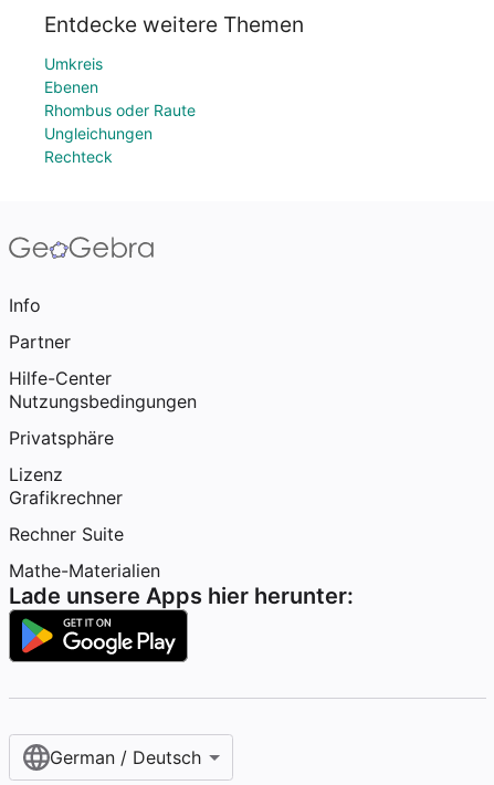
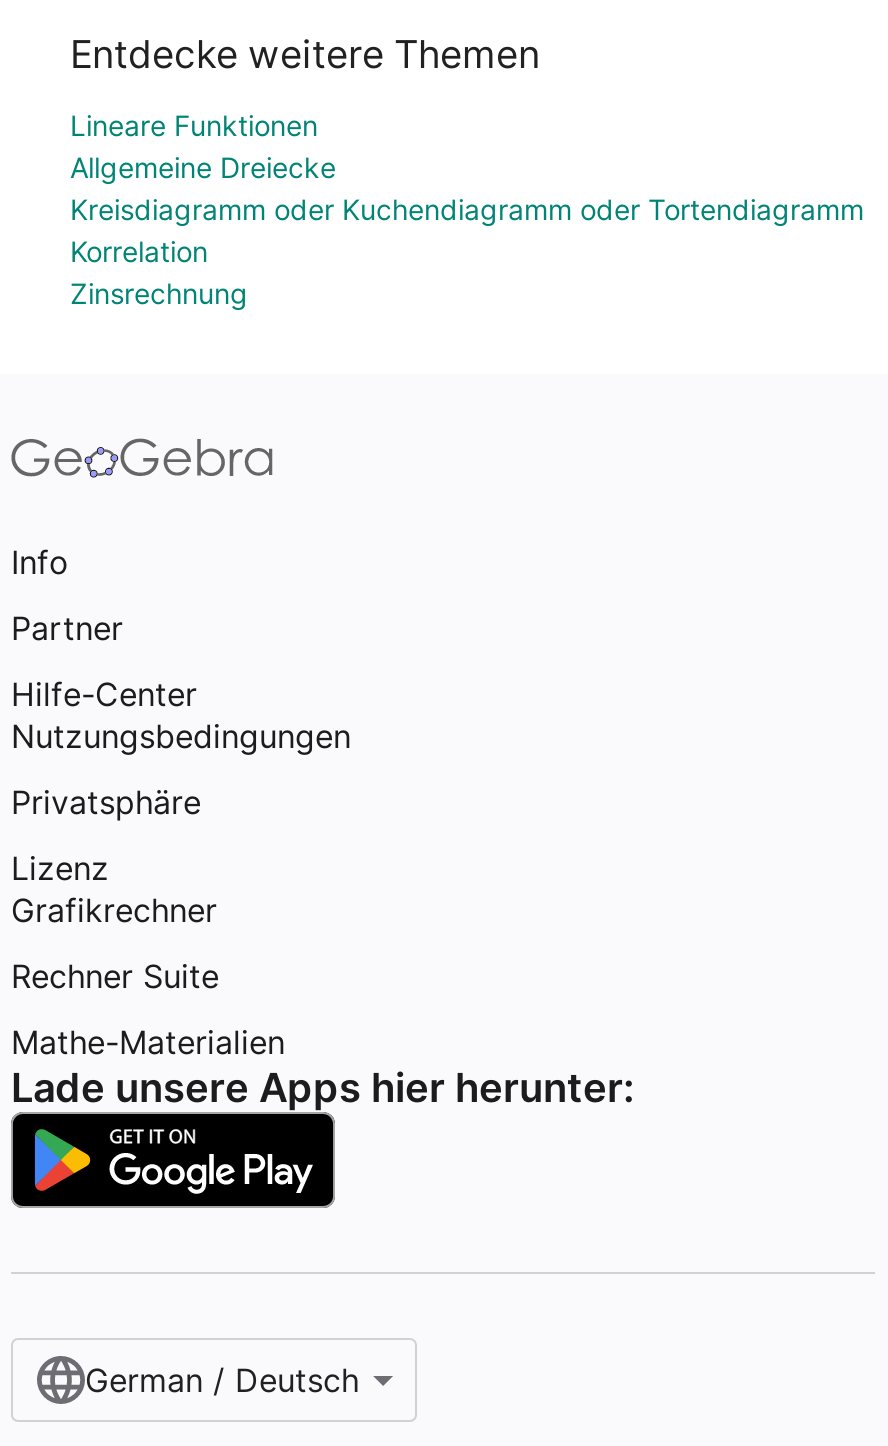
[44,54,196,166] Umkreis | Ebenen | Rhombus oder Raute | Ungleichungen | Rechteck -> [70,108,864,310] Lineare Funktionen | Allgemeine Dreiecke | Kreisdiagramm oder Kuchendiagramm oder Tortendiagramm | Korrelation | Zinsrechnung

